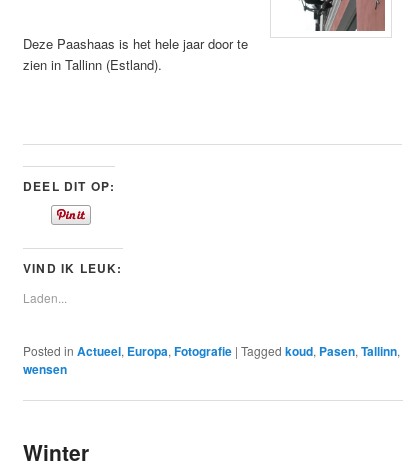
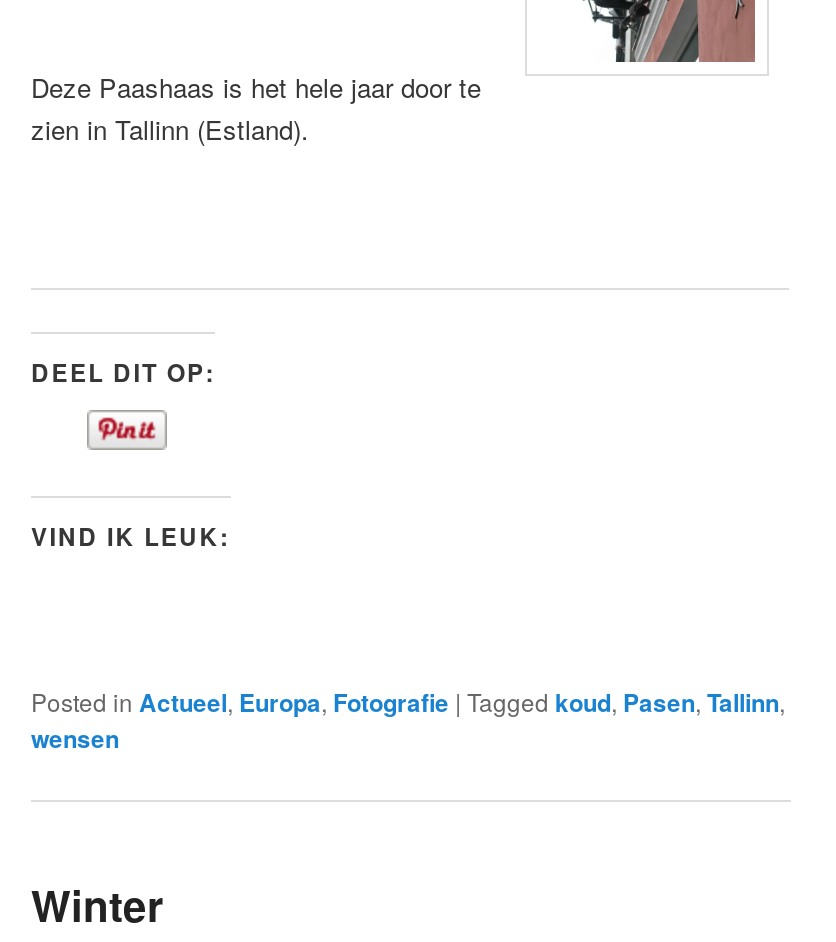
[23,289,67,306] Laden... -> none

